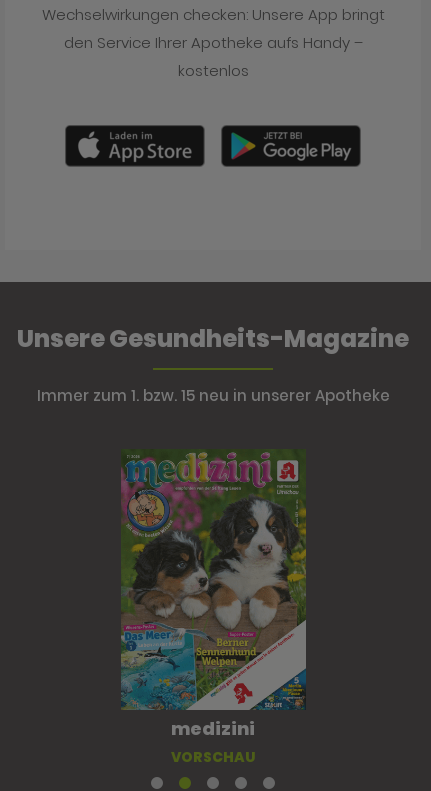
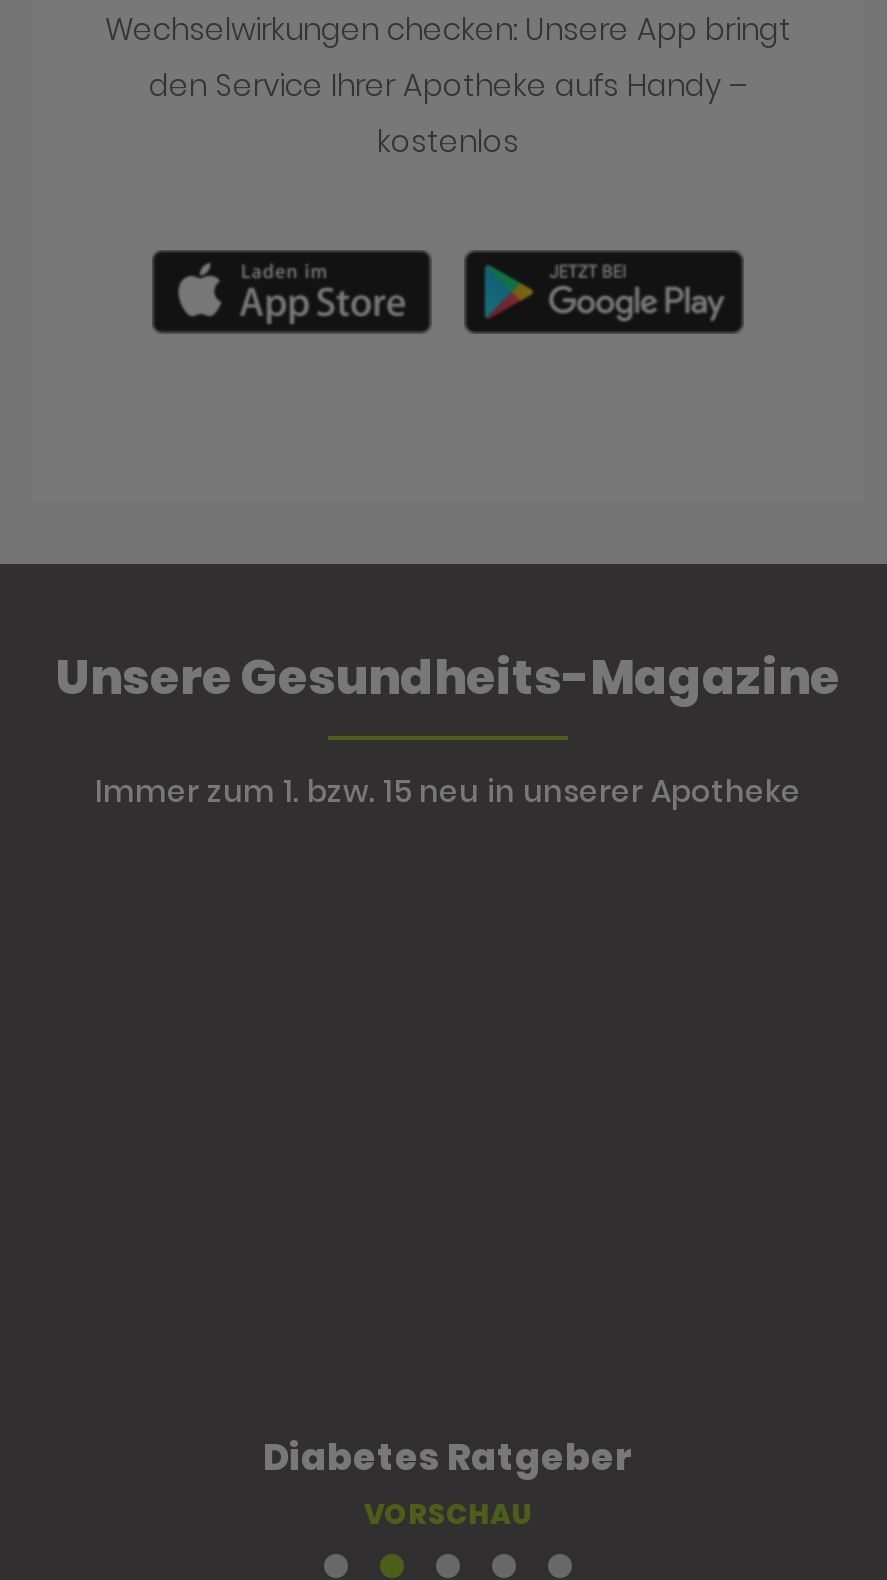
[120,449,307,708] [image] -> none
[171,716,255,741] medizini -> [263,1432,633,1482] Diabetes Ratgeber

